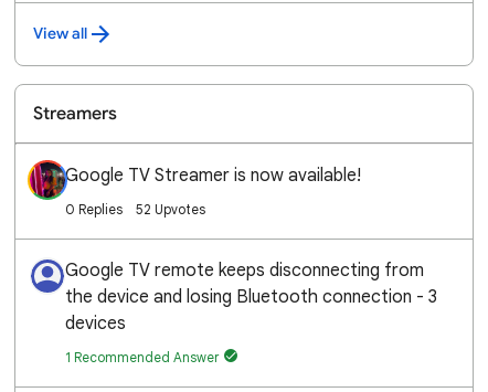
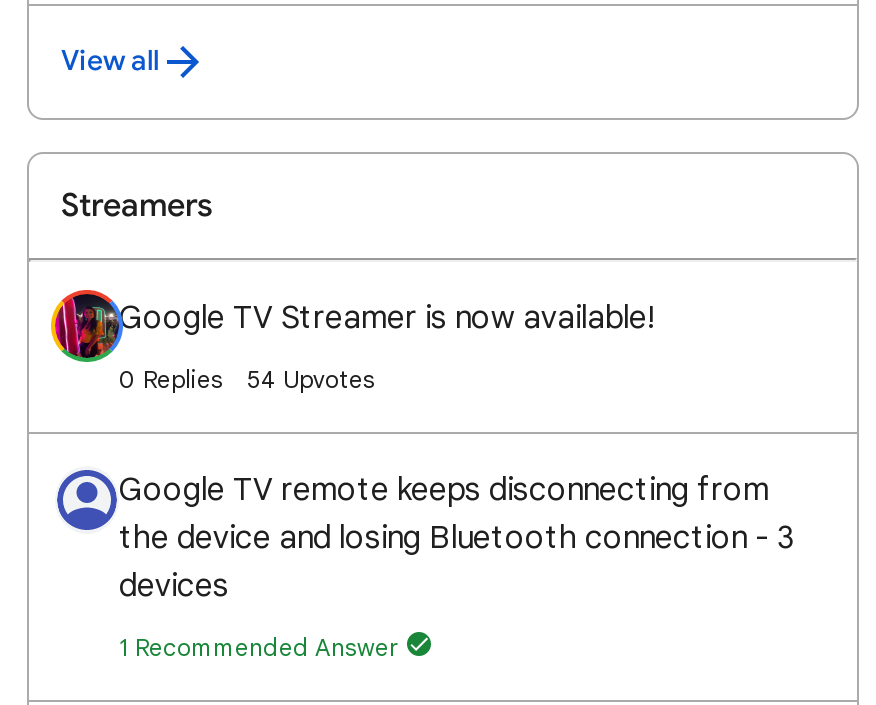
[136,201,205,218] 52 Upvotes -> [247,364,375,394] 54 Upvotes

